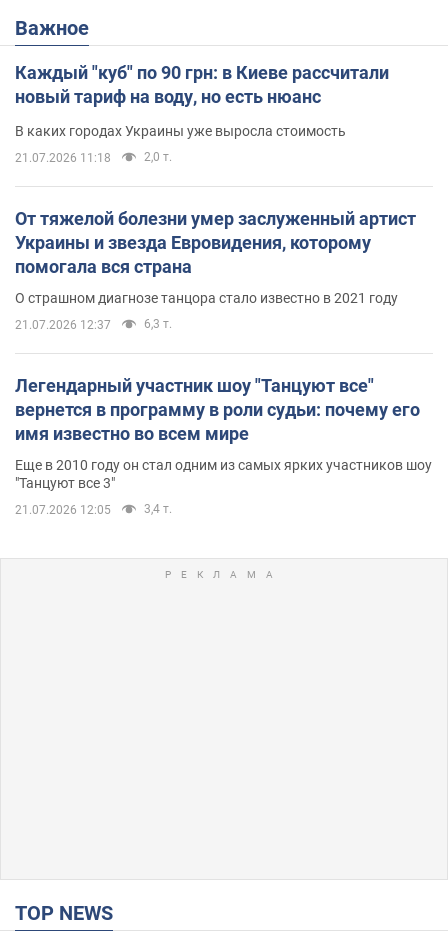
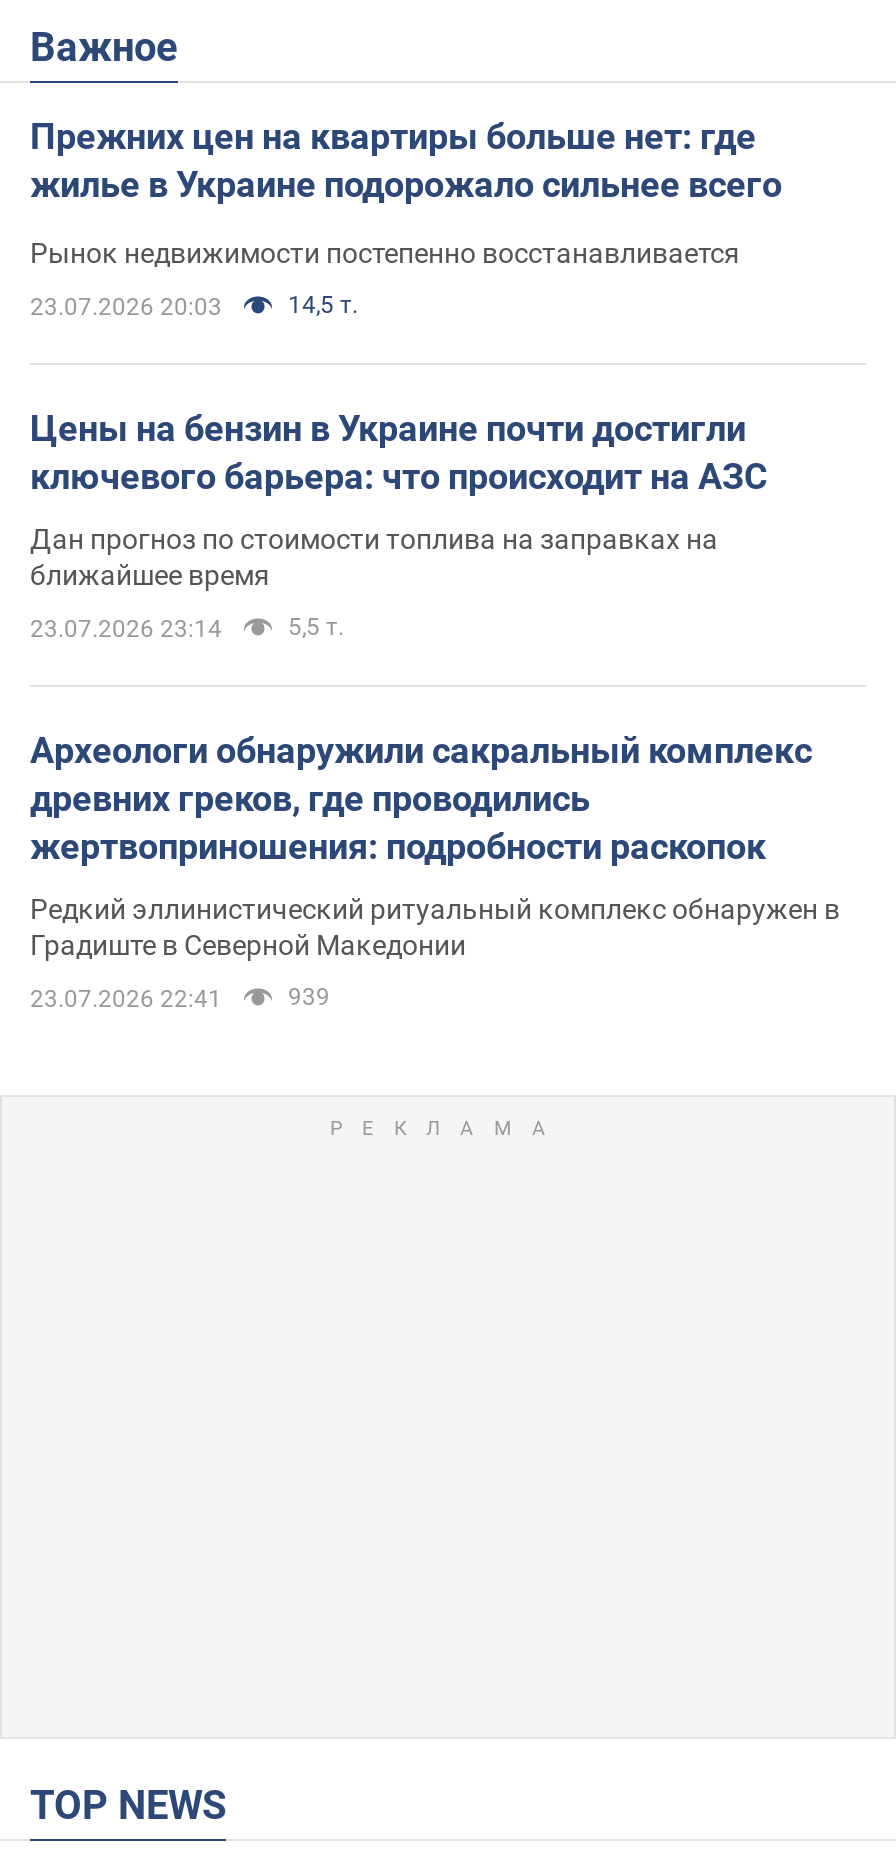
[15,62,389,107] Каждый "куб" по 90 грн: в Киеве рассчитали | новый тариф на воду, но есть нюанс -> [30,114,782,204] Прежних цен на квартиры больше нет: где | жилье в Украине подорожало сильнее всего
[15,123,346,139] В каких городах Украины уже выросла стоимость -> [30,236,740,268] Рынок недвижимости постепенно восстанавливается
[15,150,172,165] 21.07.2026 11:18 | 2,0 т. -> [30,290,358,320] 23.07.2026 20:03 | 14,5 т.
[15,208,416,277] От тяжелой болезни умер заслуженный артист | Украины и звезда Евровидения, которому | помогала вся страна -> [30,406,768,496] Цены на бензин в Украине почти достигли | ключевого барьера: что происходит на АЗС
[15,290,398,306] О страшном диагнозе танцора стало известно в 2021 году -> [30,522,718,590] Дан прогноз по стоимости топлива на заправках на | ближайшее время
[15,317,172,332] 21.07.2026 12:37 | 6,3 т. -> [30,612,344,642] 23.07.2026 23:14 | 5,5 т.
[15,375,420,444] Легендарный участник шоу "Танцуют все" | вернется в программу в роли судьи: почему его | имя известно во всем мире -> [30,728,812,866] Археологи обнаружили сакральный комплекс | древних греков, где проводились | жертвоприношения: подробности раскопок
[15,457,432,491] Еще в 2010 году он стал одним из самых ярких участников шоу | "Танцуют все 3" -> [30,892,840,960] Редкий эллинистический ритуальный комплекс обнаружен в | Градиште в Северной Македонии
[15,502,172,517] 21.07.2026 12:05 | 3,4 т. -> [30,982,330,1012] 23.07.2026 22:41 | 939

